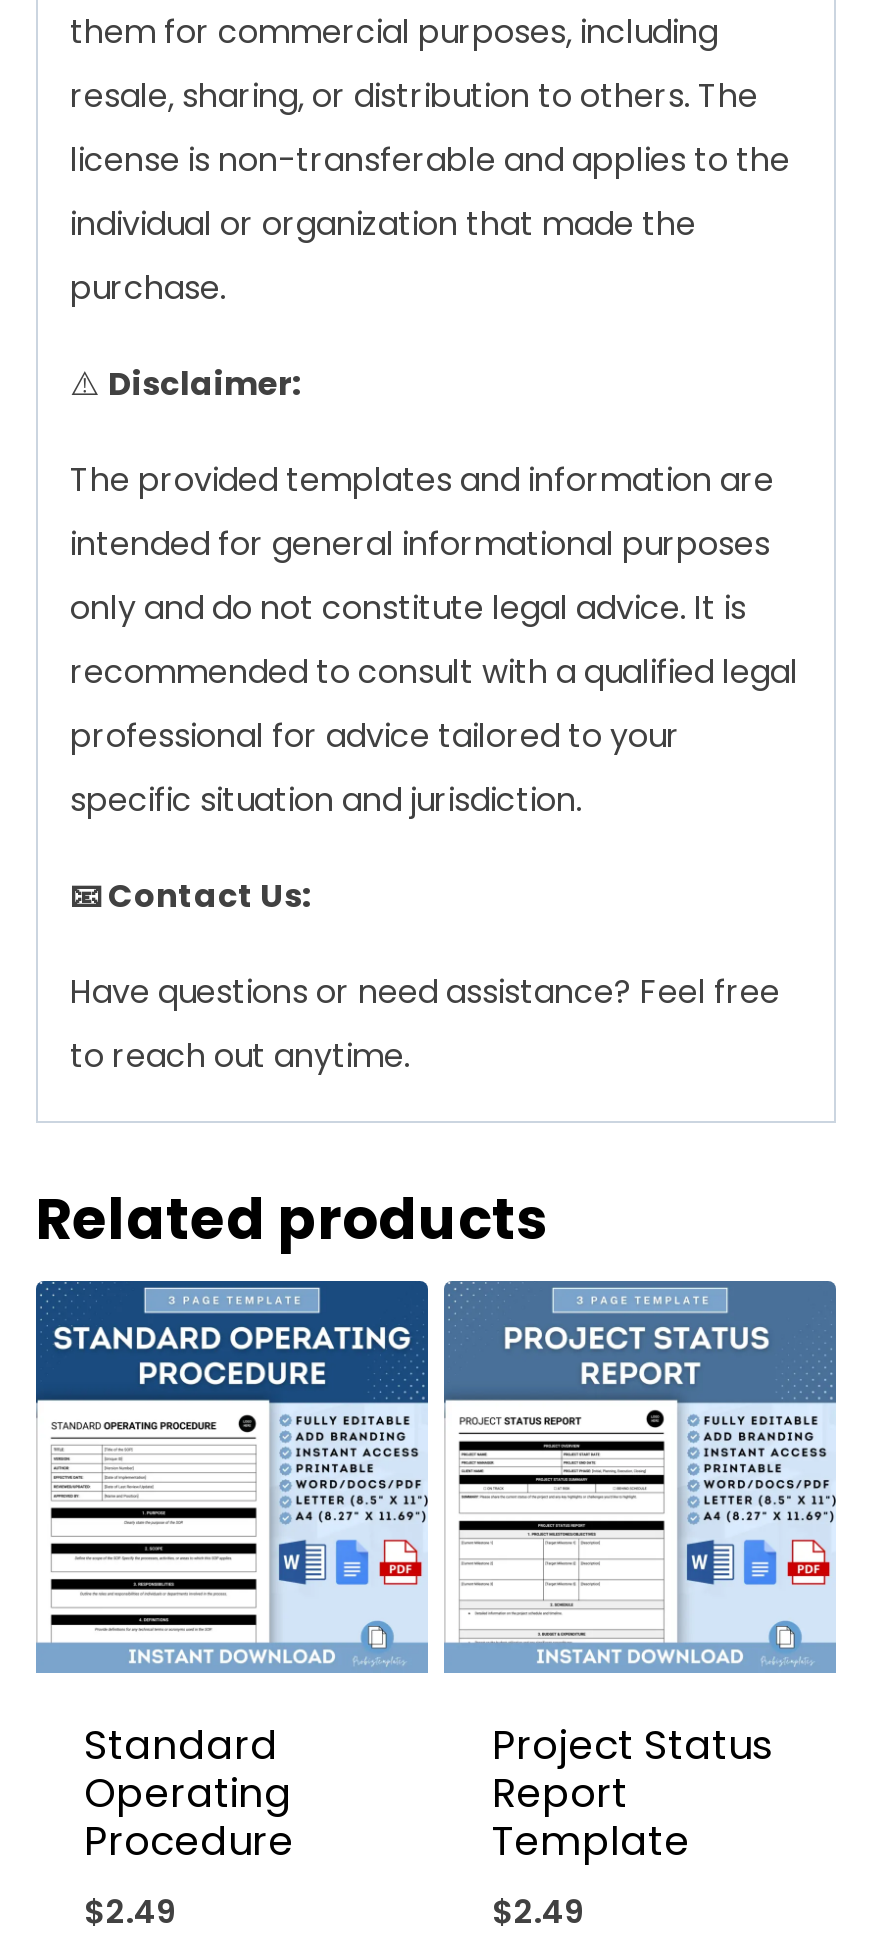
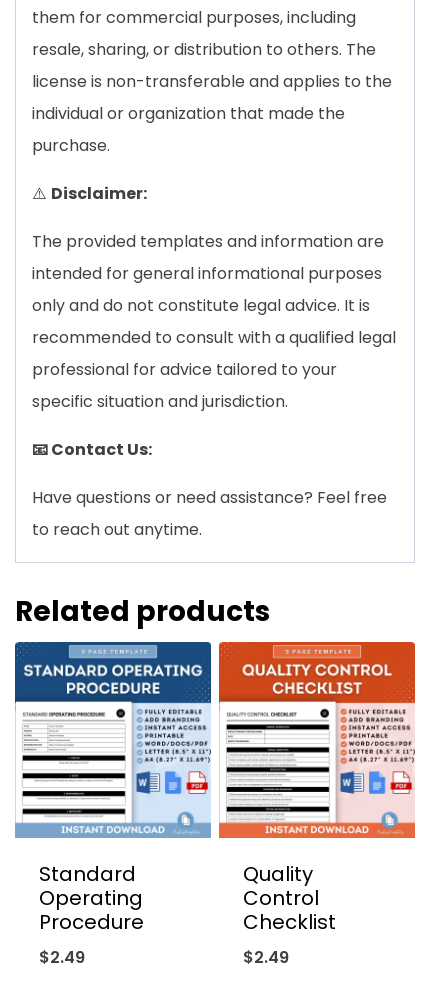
[442,1279,838,1869] [image] | Project Status | Report | Template -> [218,641,416,936] [image] | Quality | Control | Checklist

